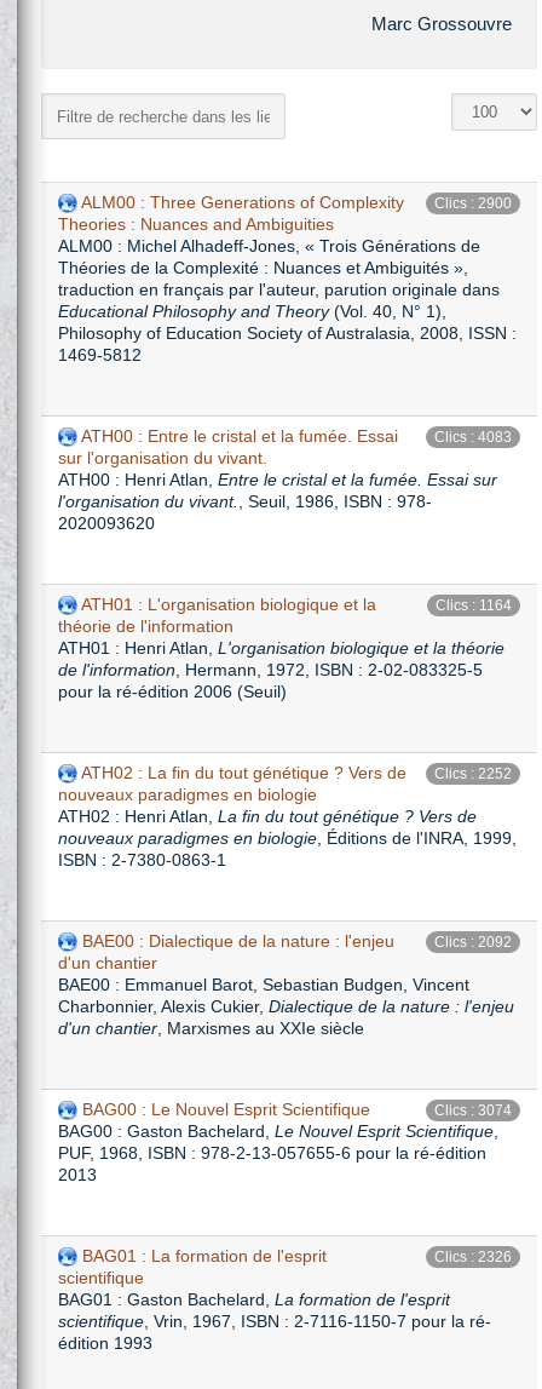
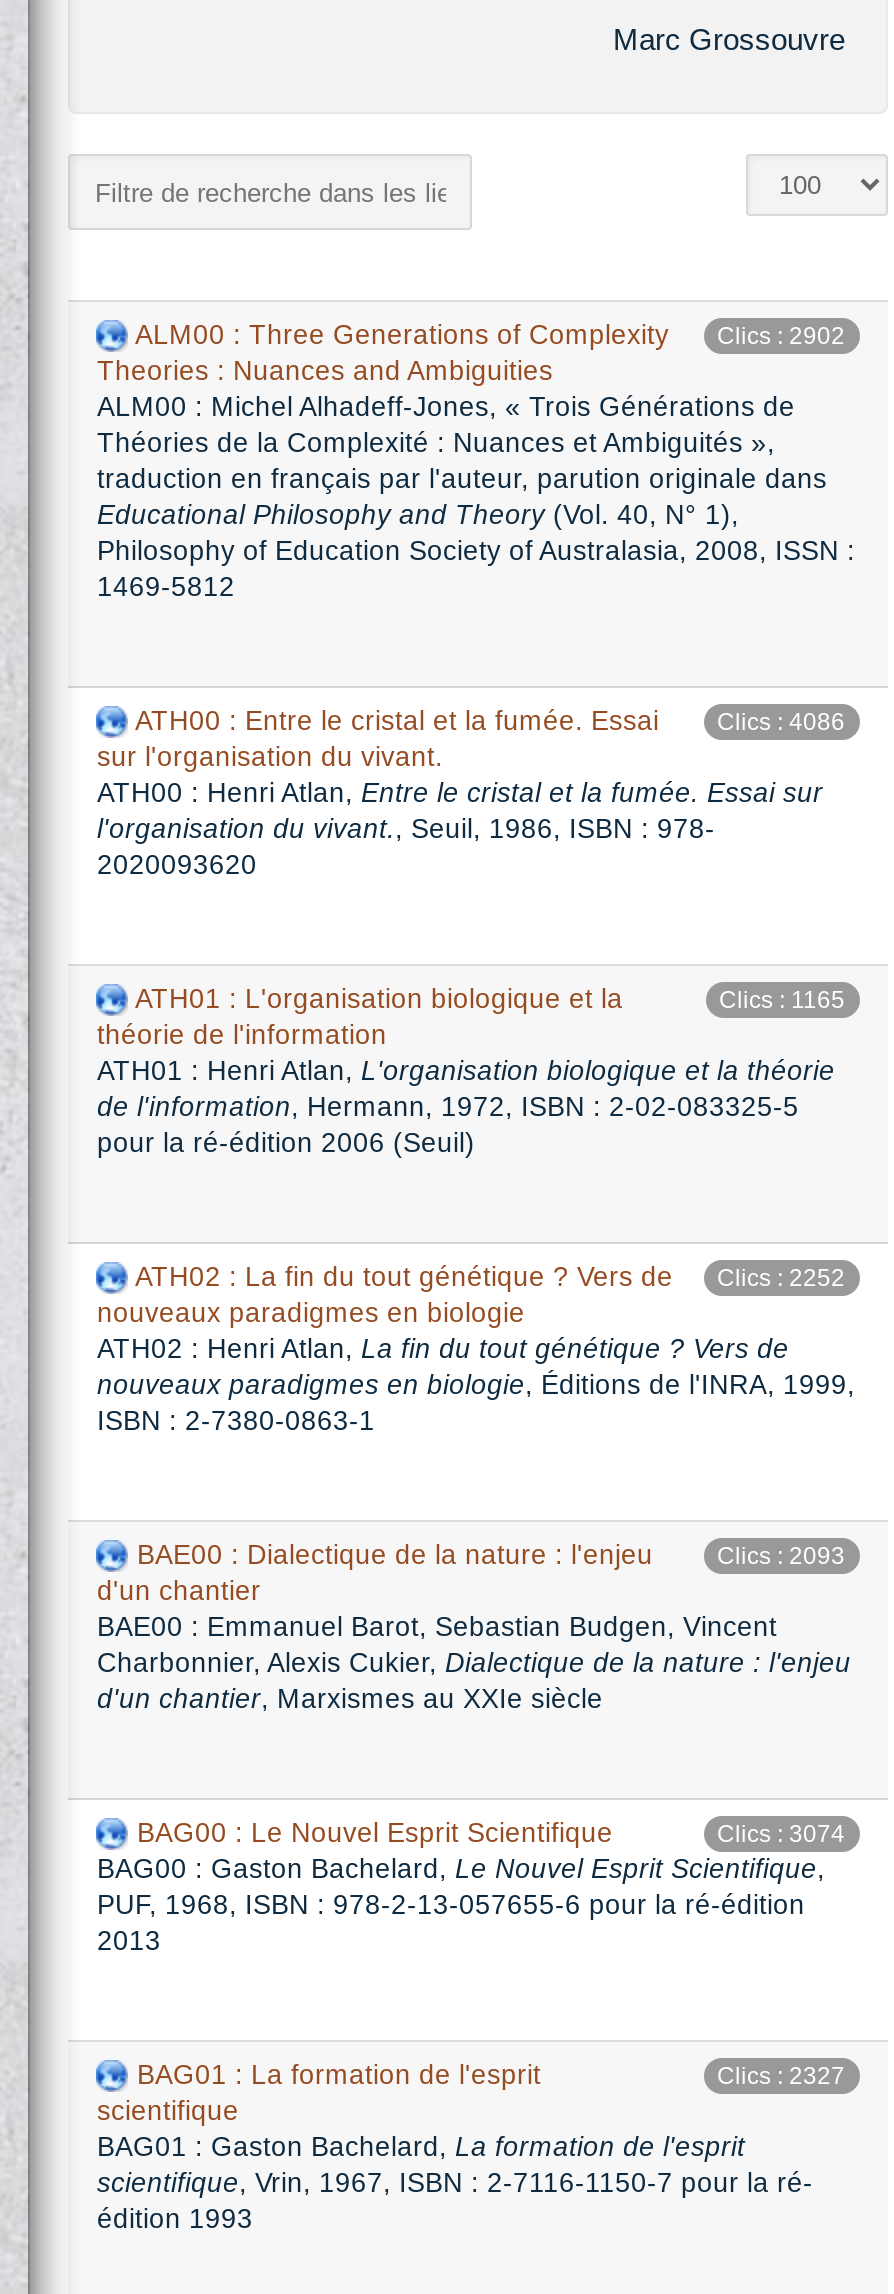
[82,194,511,212] ALM00 : Three Generations of Complexity Clics : 2900 -> [135,320,845,350] ALM00 : Three Generations of Complexity Clics : 2902
[434,429,511,446] Clics : 4083 -> [717,708,845,736] Clics : 4086
[435,597,511,614] Clics : 1164 -> [719,986,845,1014] Clics : 1165
[434,934,511,951] Clics : 2092 -> [717,1542,845,1570] Clics : 2093
[434,1249,511,1265] Clics : 2326 -> [717,2062,845,2090] Clics : 2327

